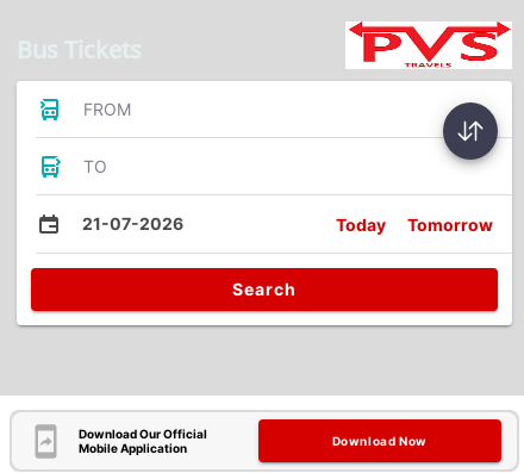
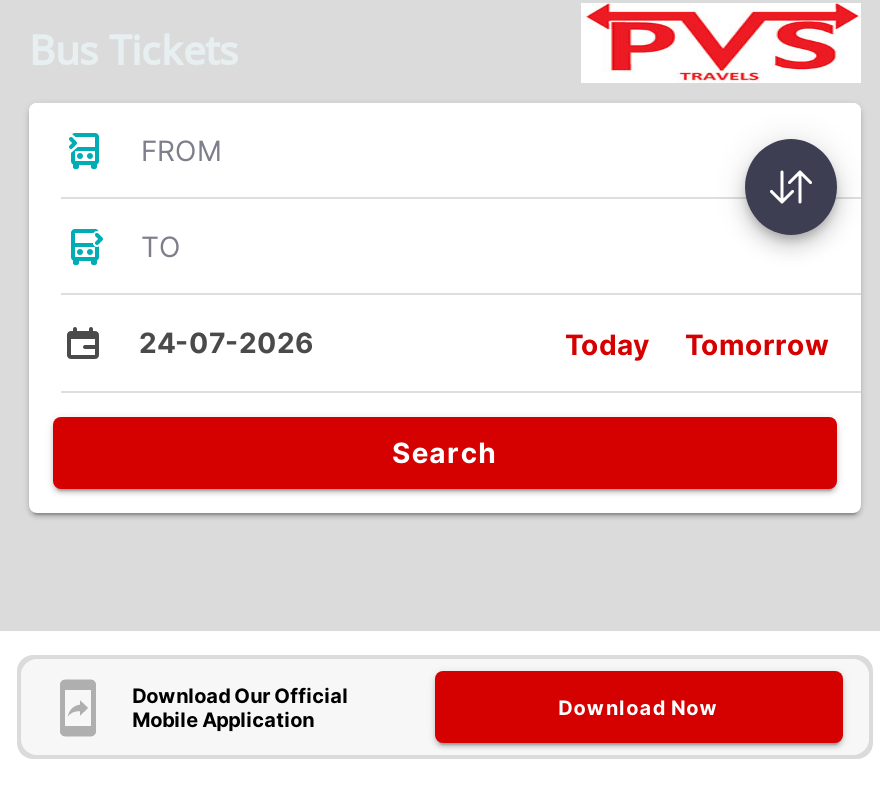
[82,213,183,234] 21-07-2026 -> [139,325,313,359] 24-07-2026

